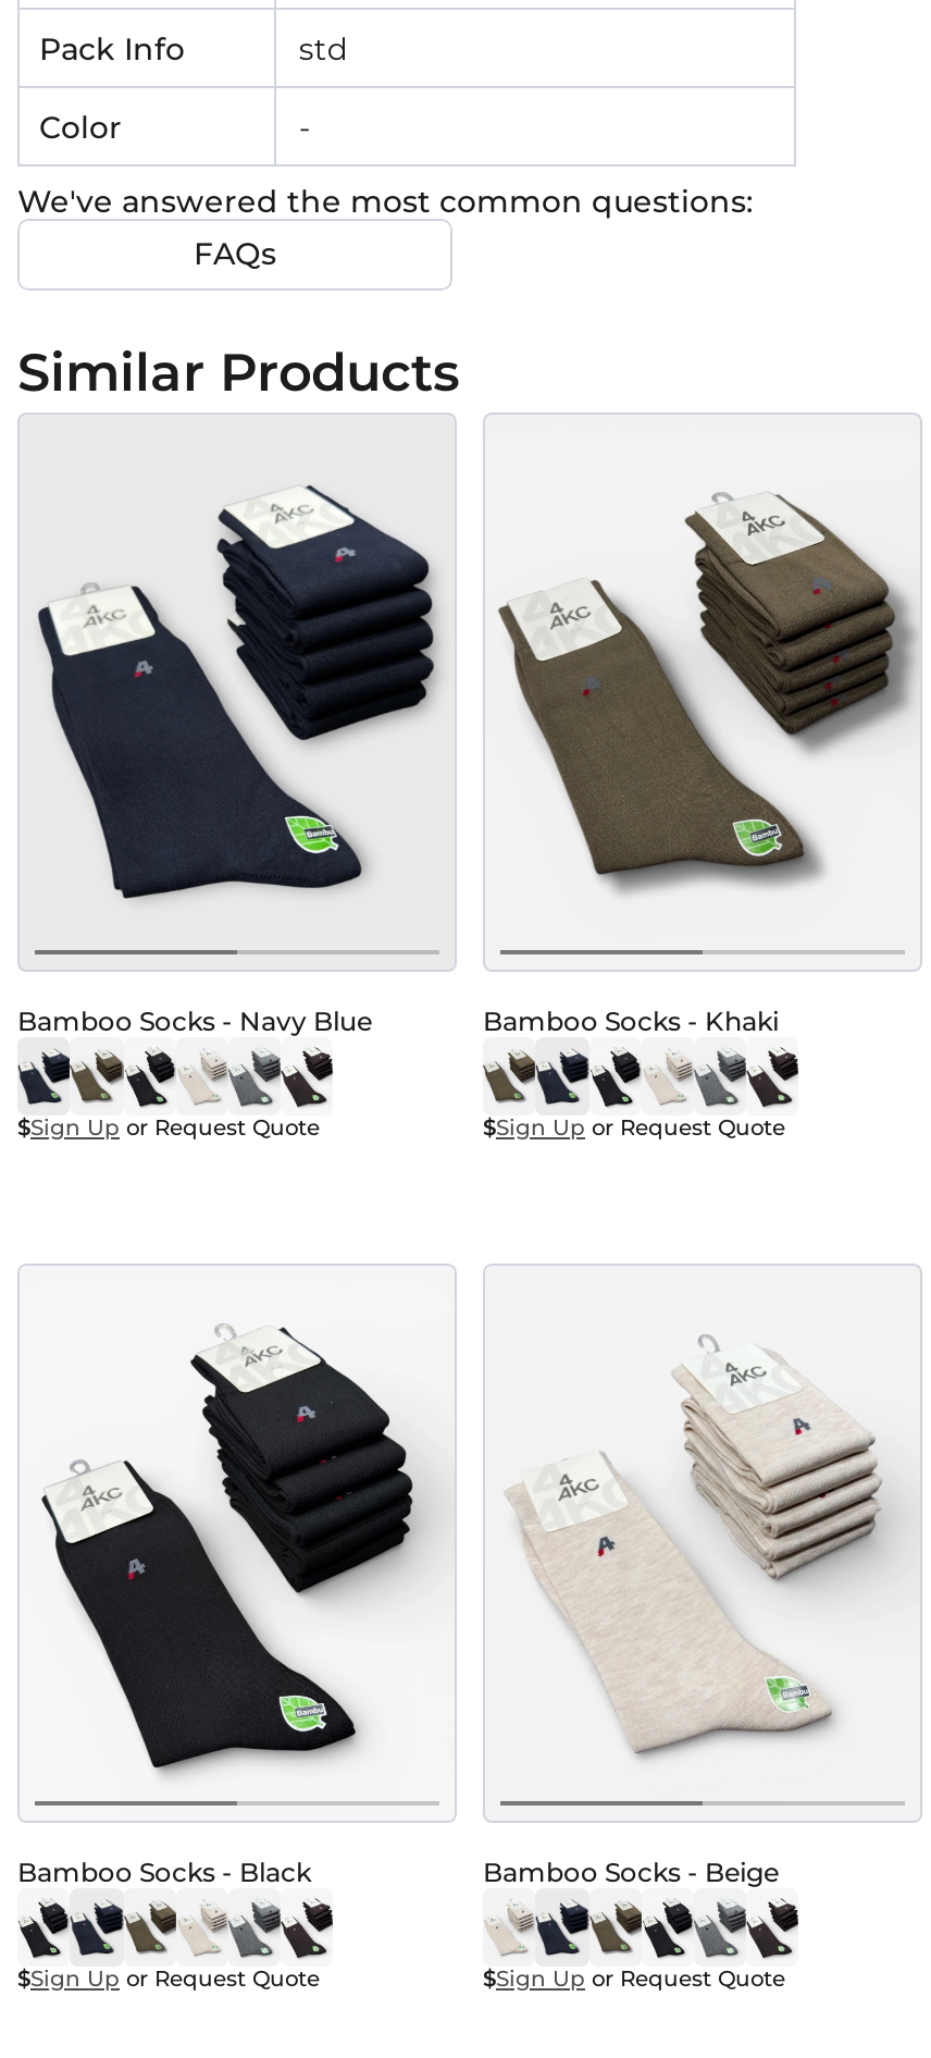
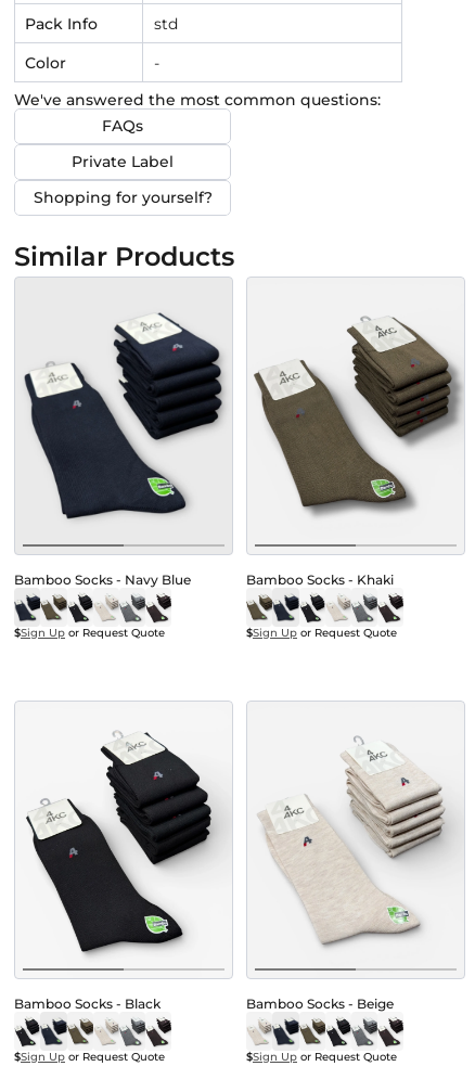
none -> [33,152,212,207] Private Label | Shopping for yourself?

